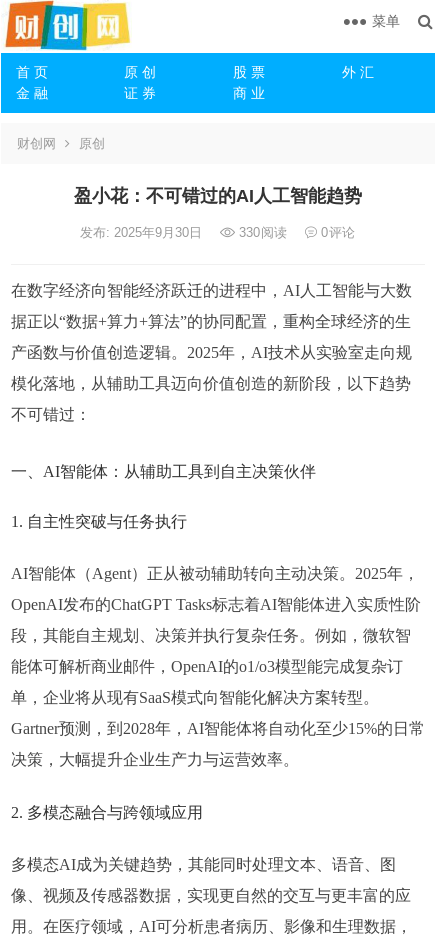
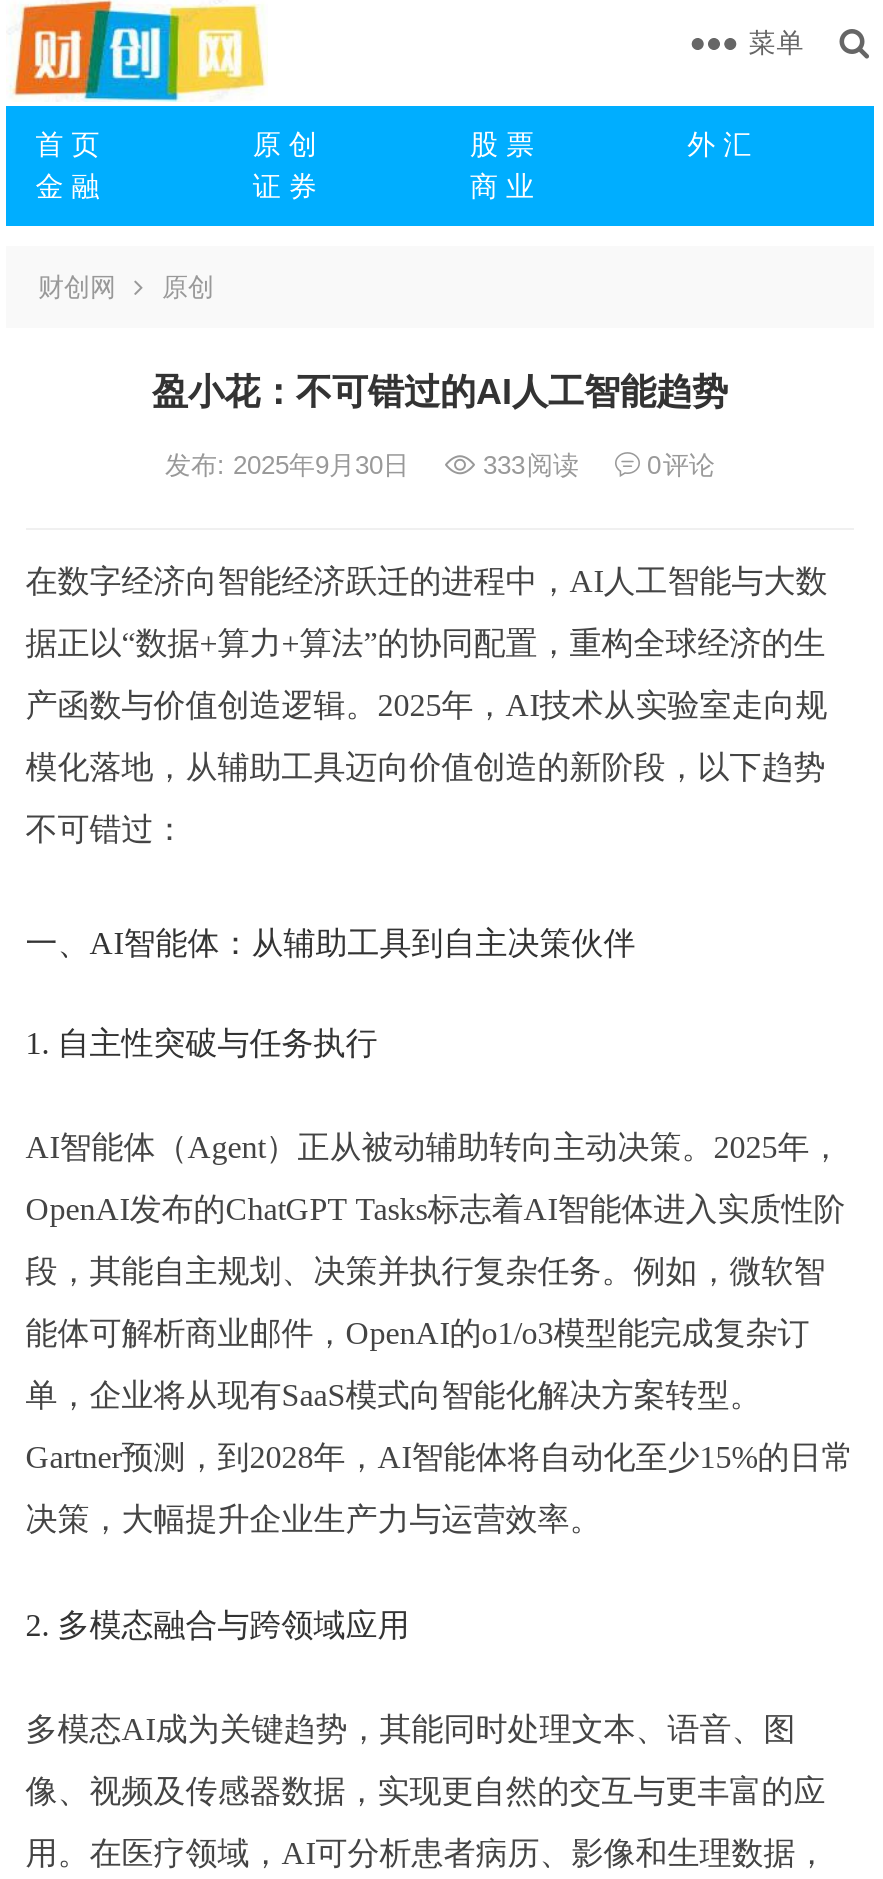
[80,225,355,240] 发布: 2025年9月30日 330阅读 0评论 -> [165,450,715,480] 发布: 2025年9月30日 333阅读 0评论

